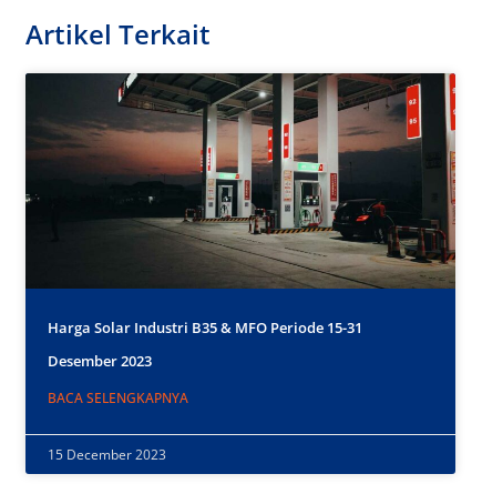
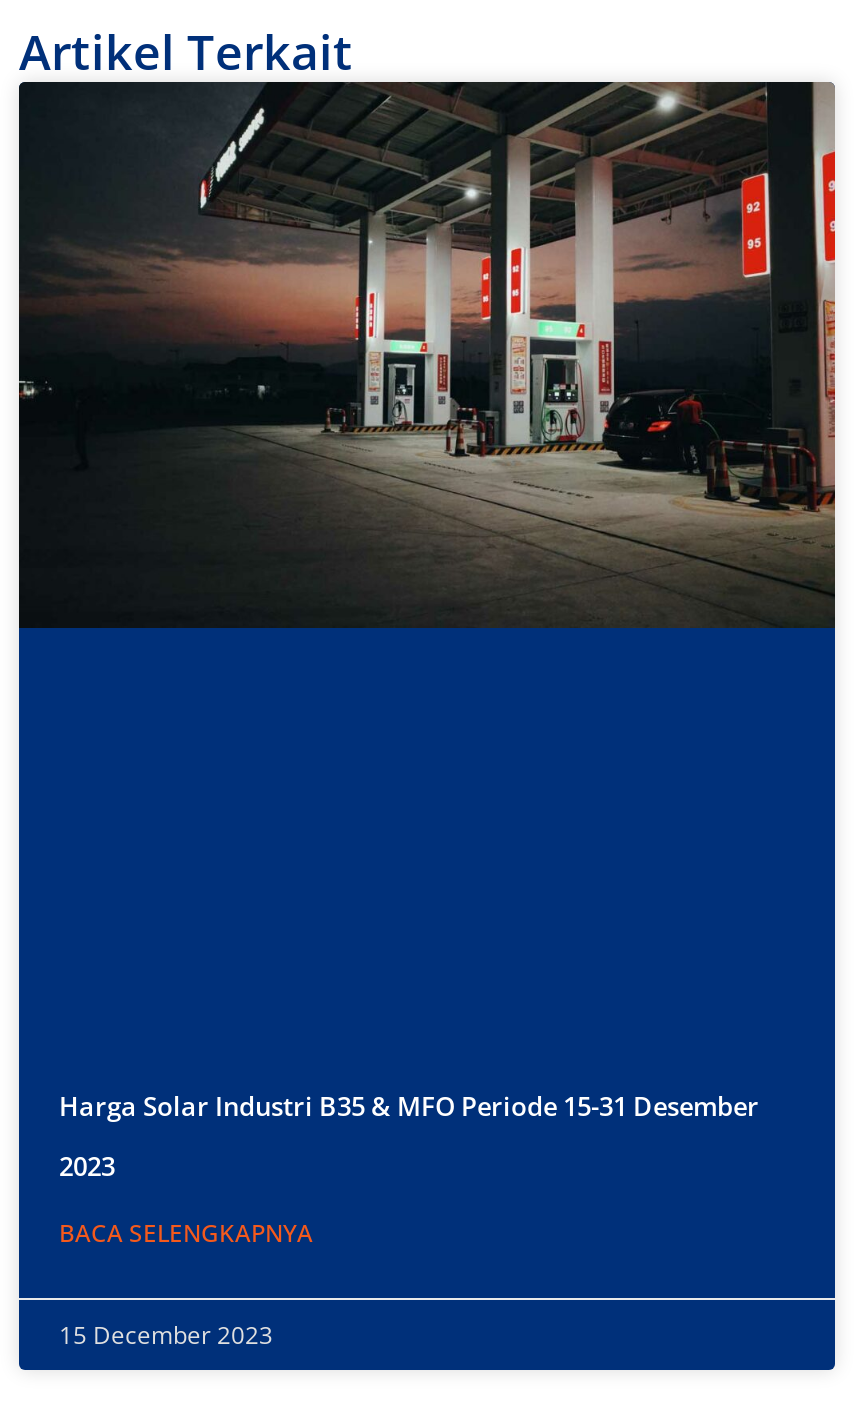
[14,50,466,474] [image] -> [17,79,837,1371] [image]

